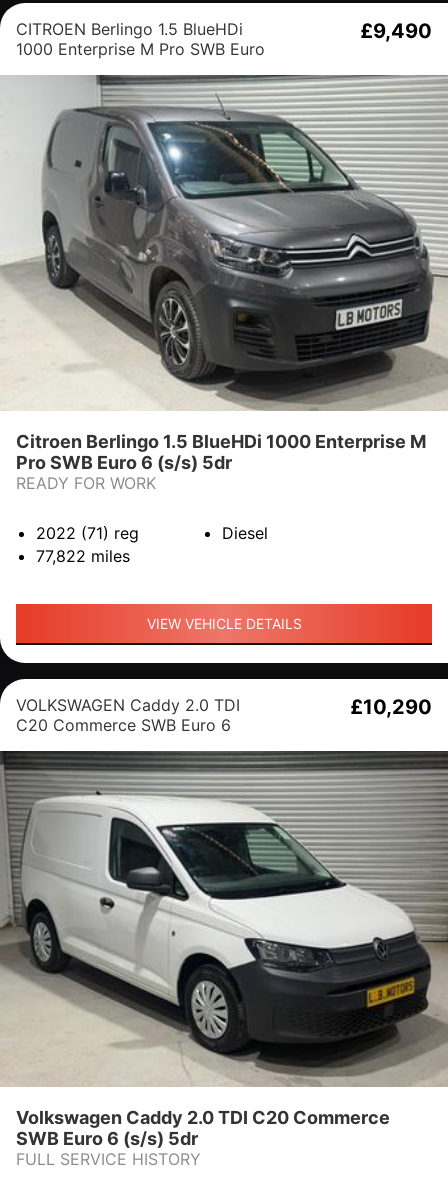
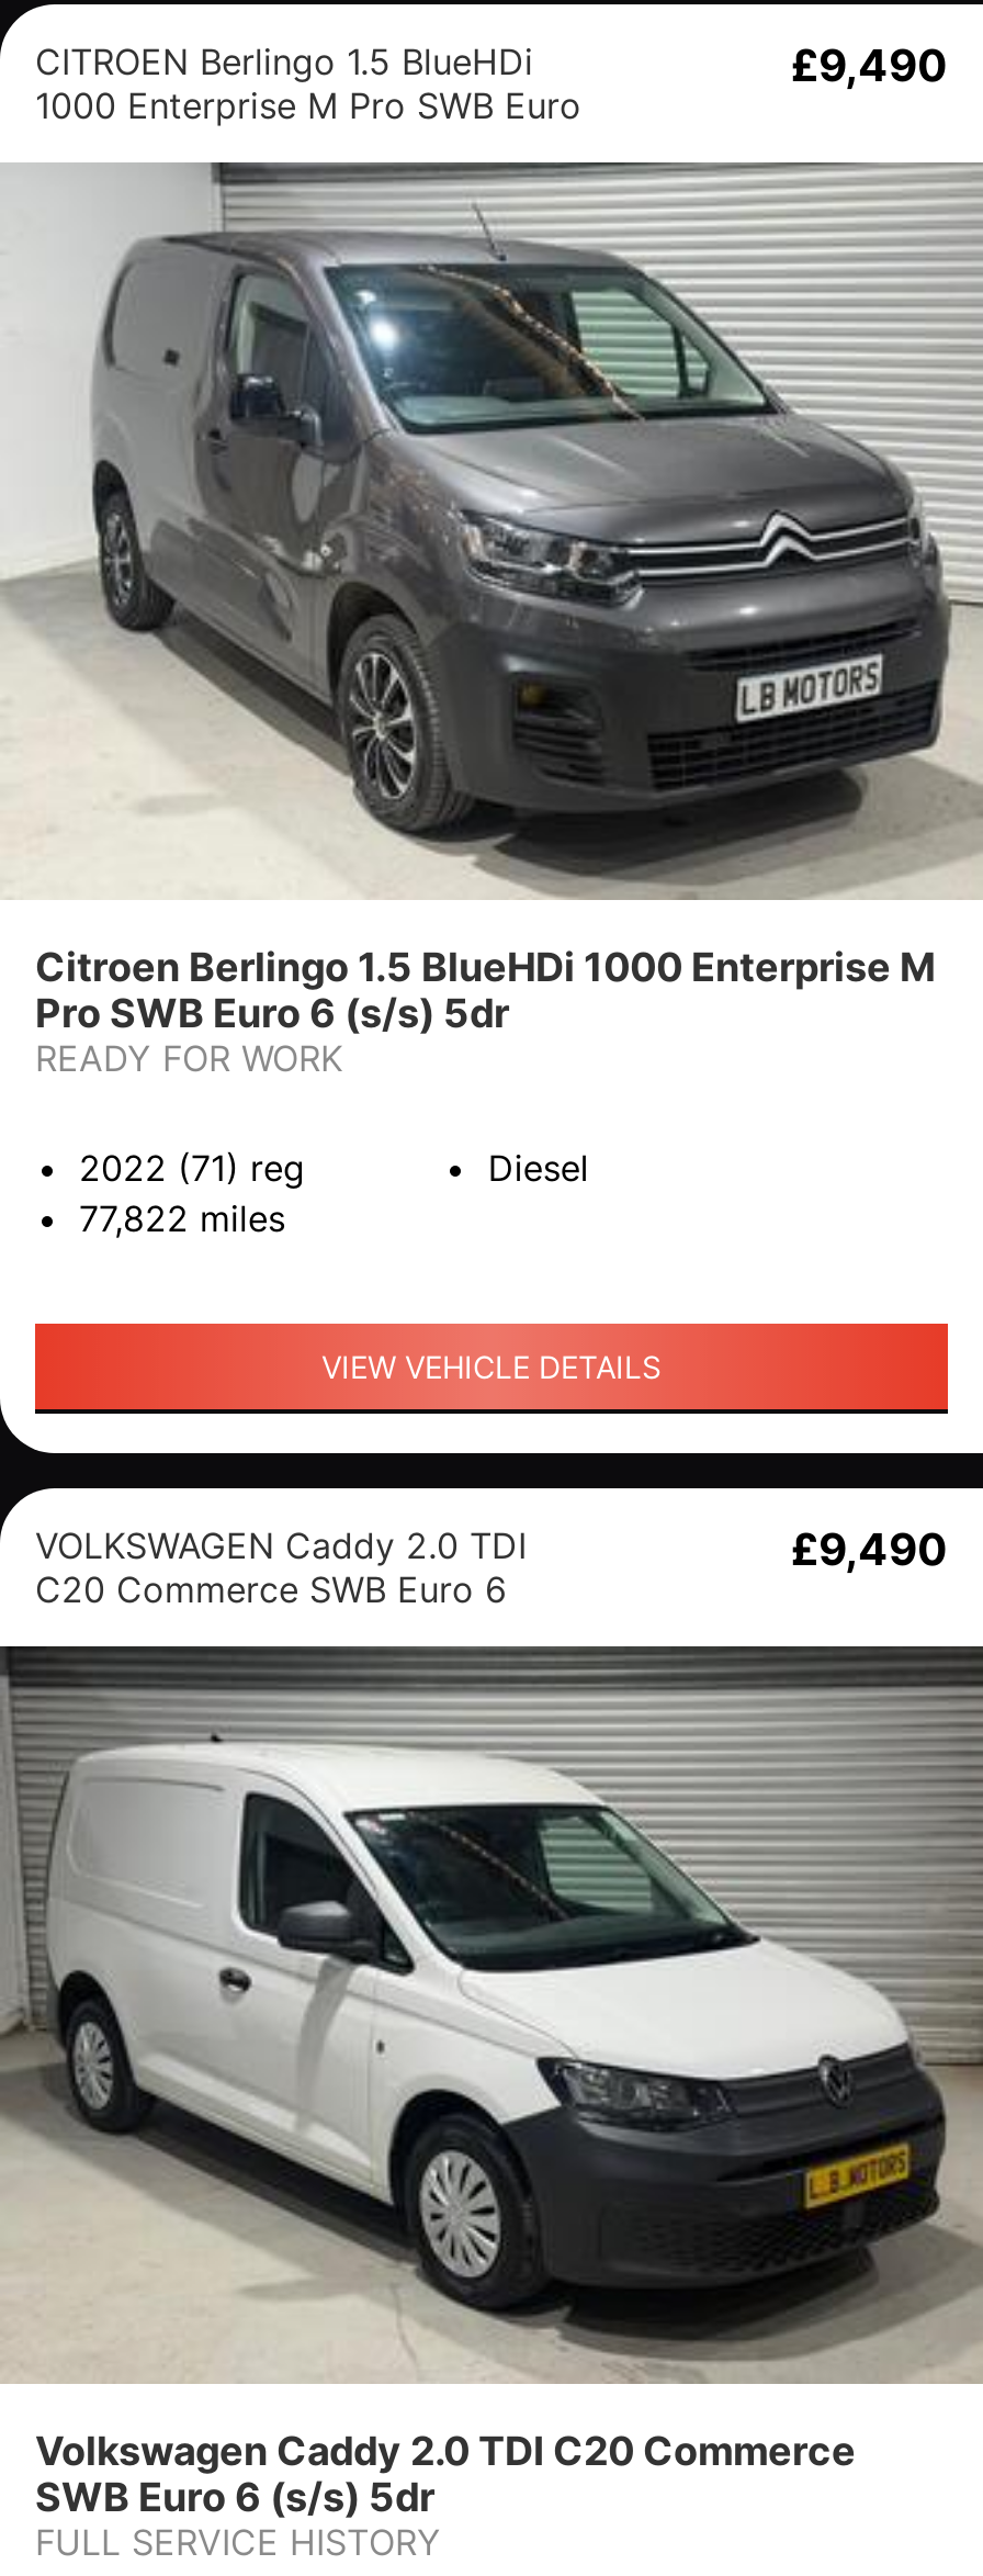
[350,695,432,719] £10,290 -> [790,1524,948,1576] £9,490

